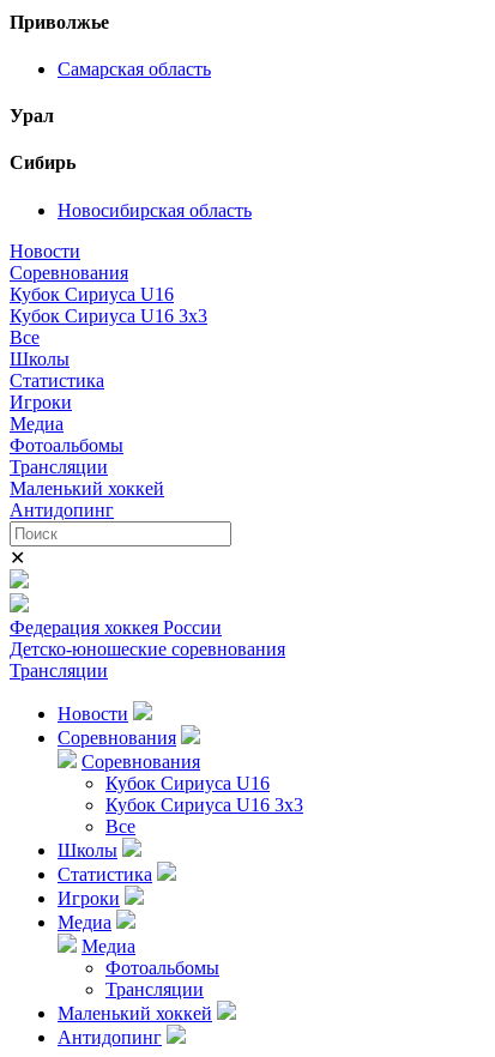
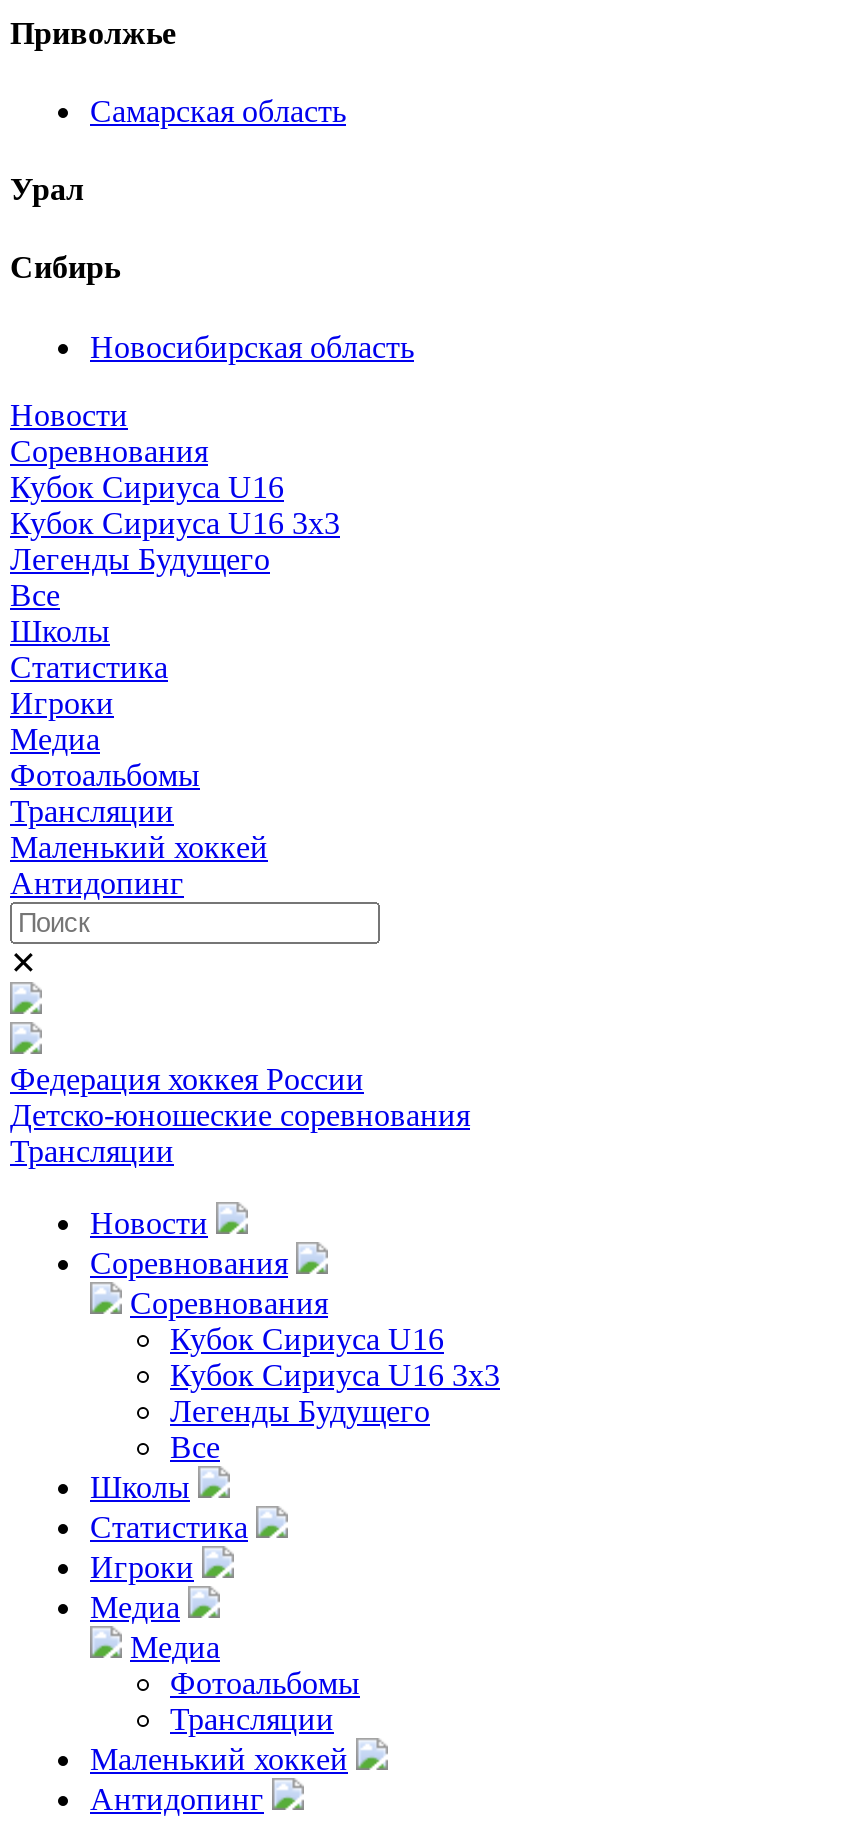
none -> [10,541,270,575] Легенды Будущего
none -> [170,1393,430,1427] Легенды Будущего

